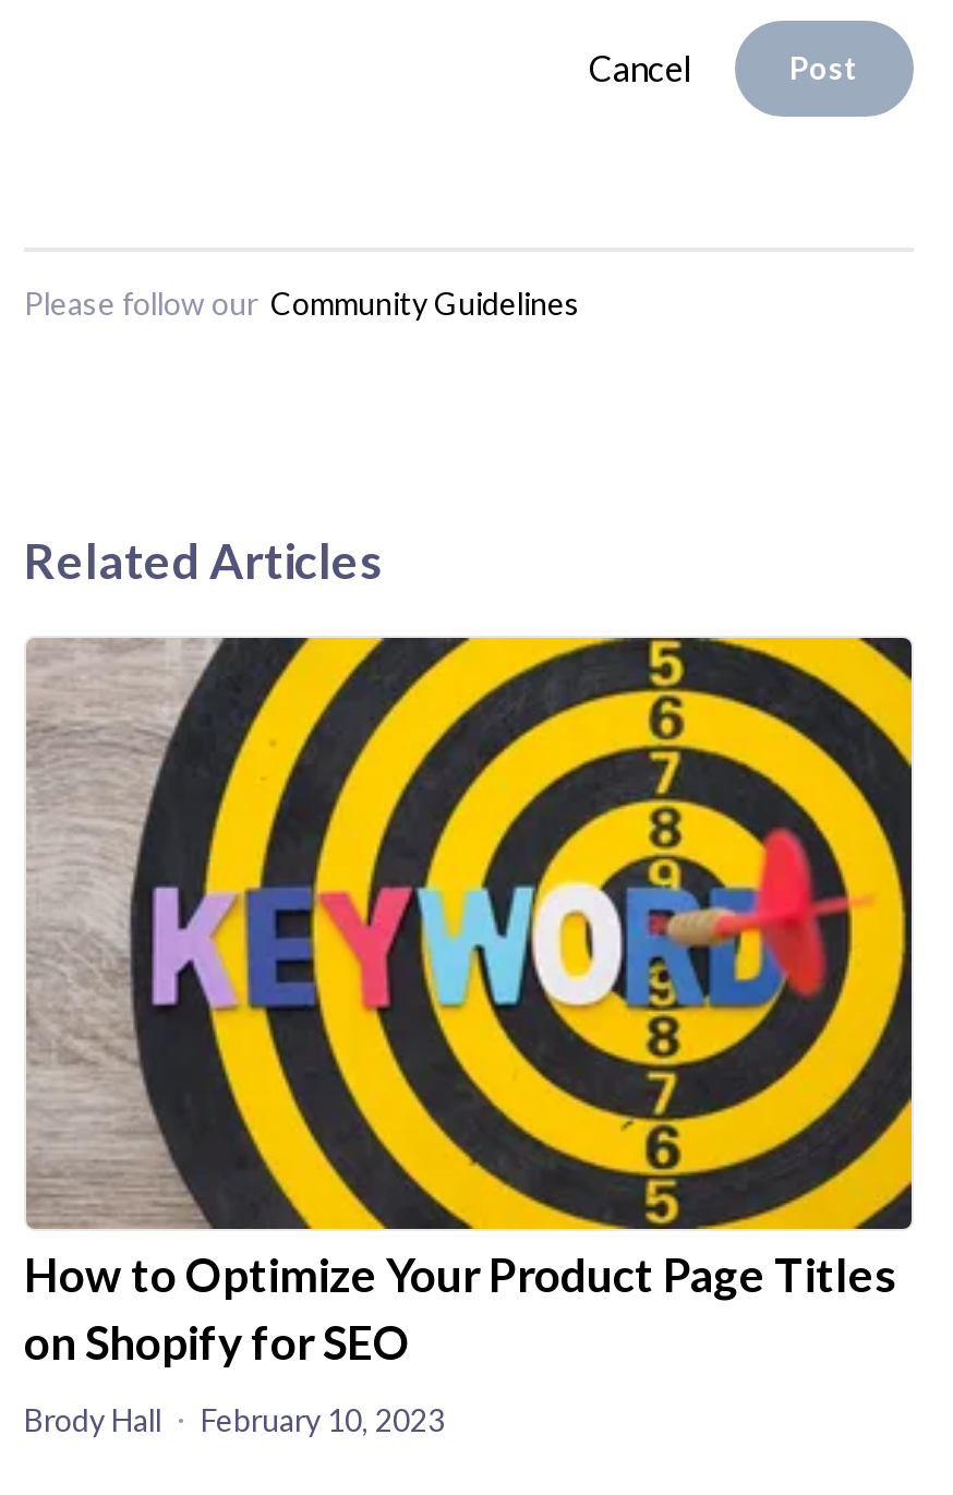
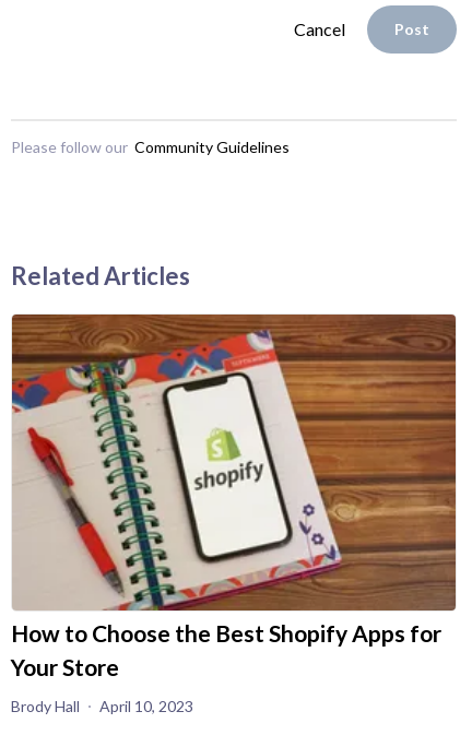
[24,636,914,1369] [image] | How to Optimize Your Product Page Titles | on Shopify for SEO -> [11,313,457,681] [image] | How to Choose the Best Shopify Apps for | Your Store
[24,1401,445,1439] Brody Hall February 10, 2023 -> [11,697,193,715] Brody Hall April 10, 2023

